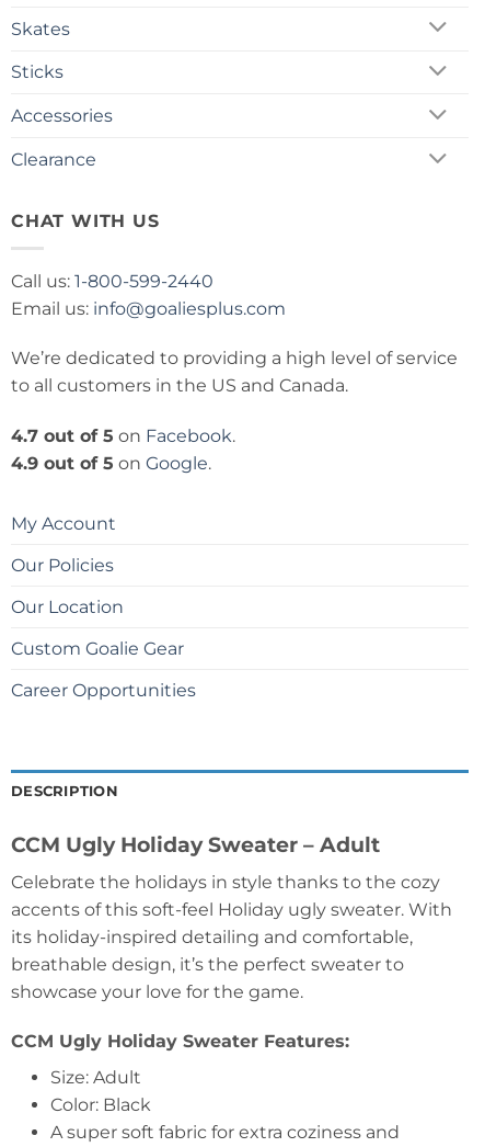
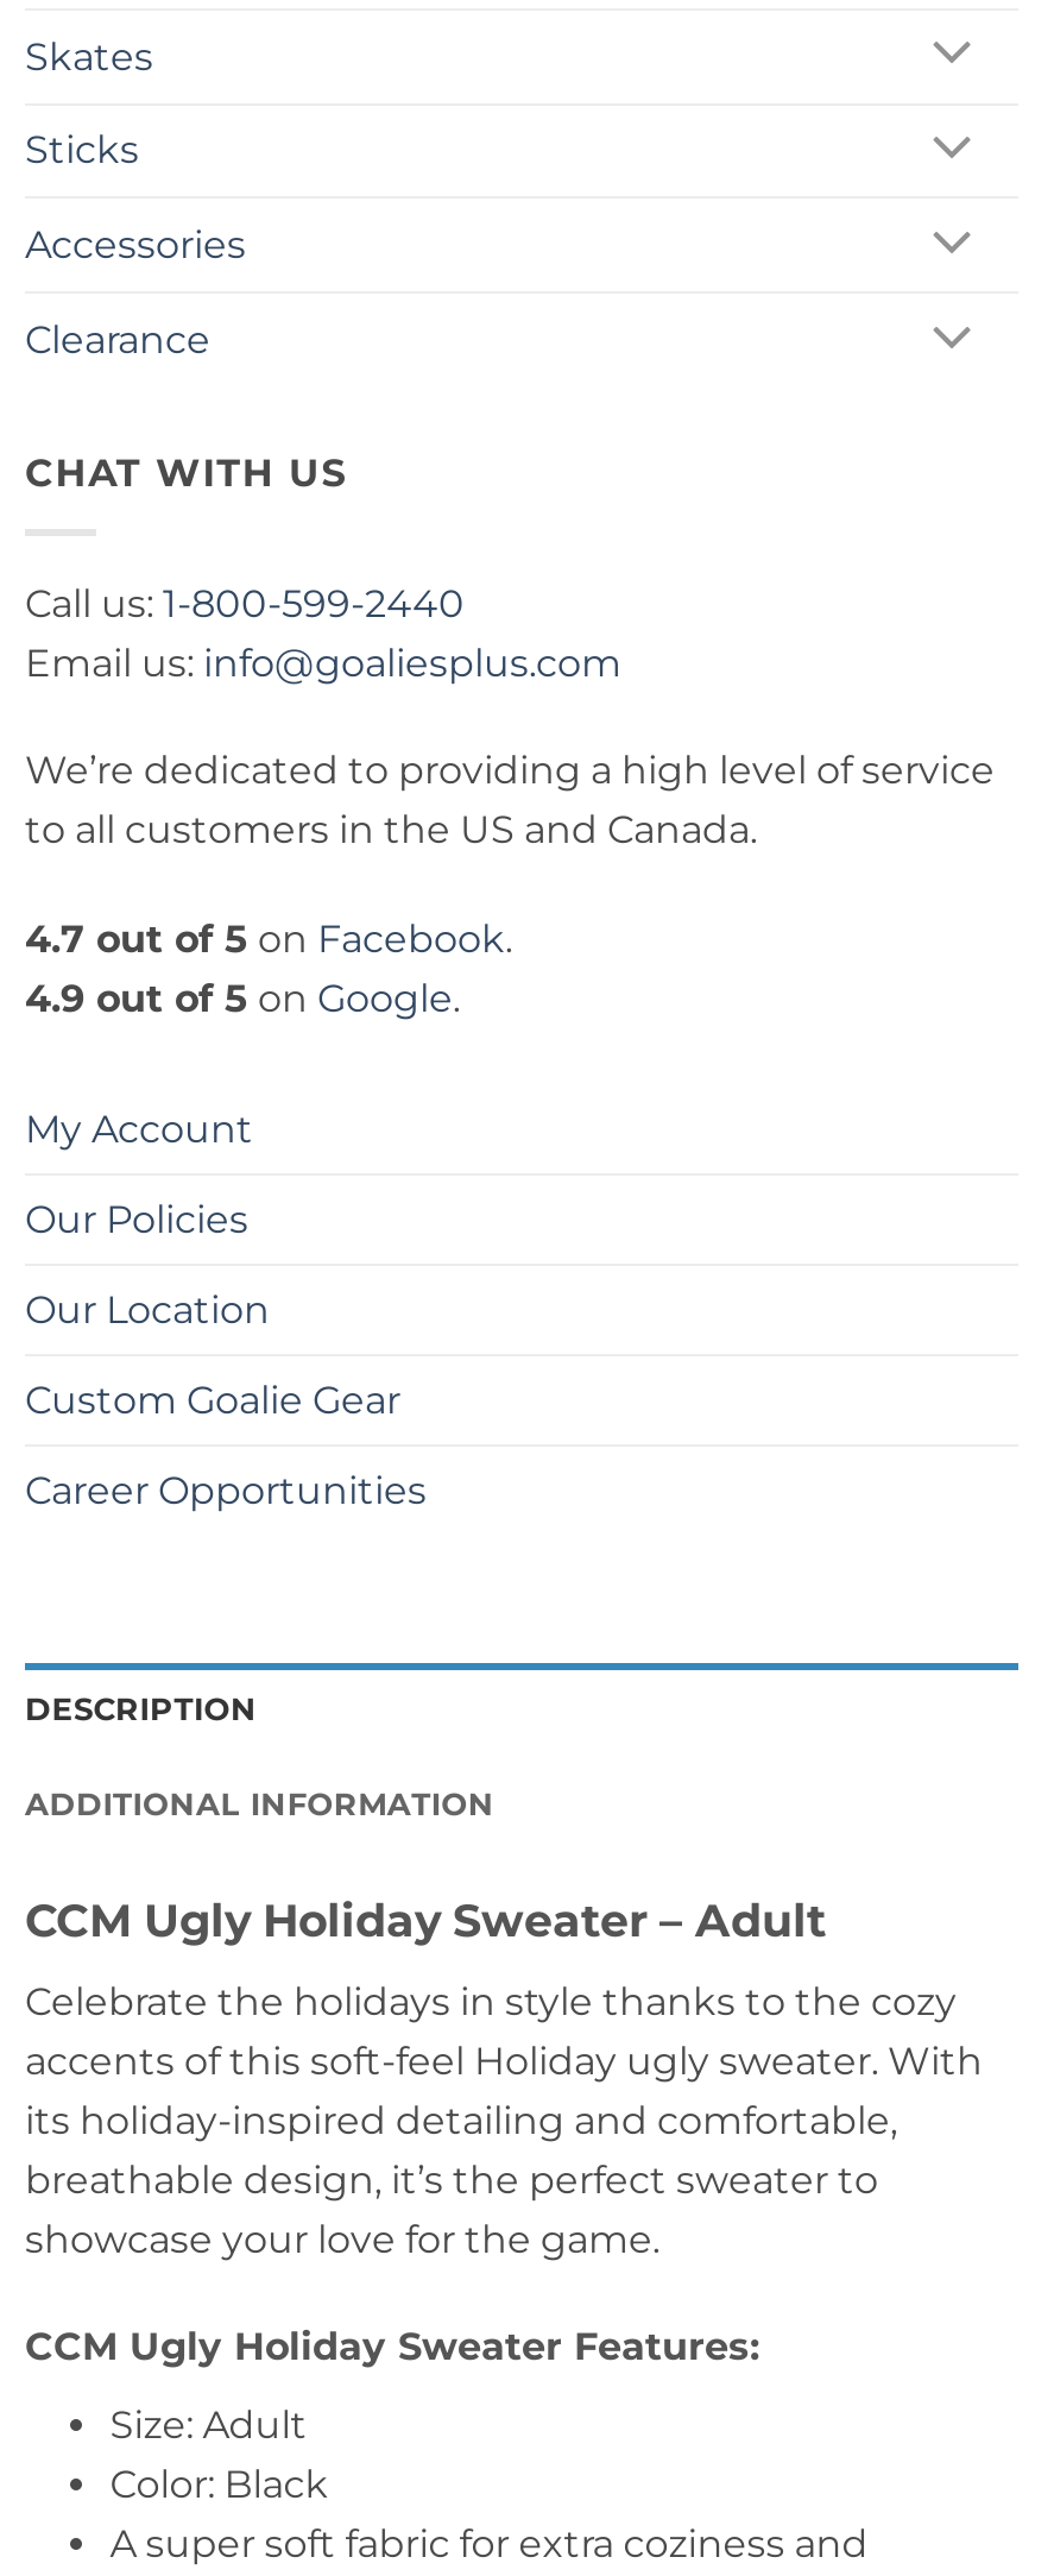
none -> [25,1787,495,1823] ADDITIONAL INFORMATION

